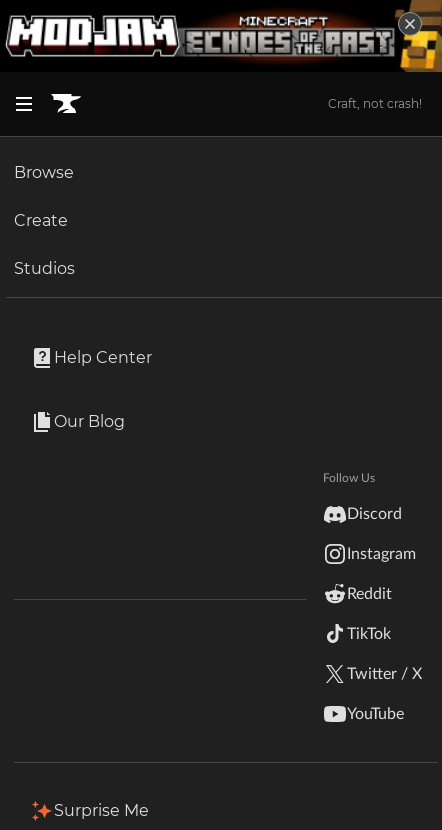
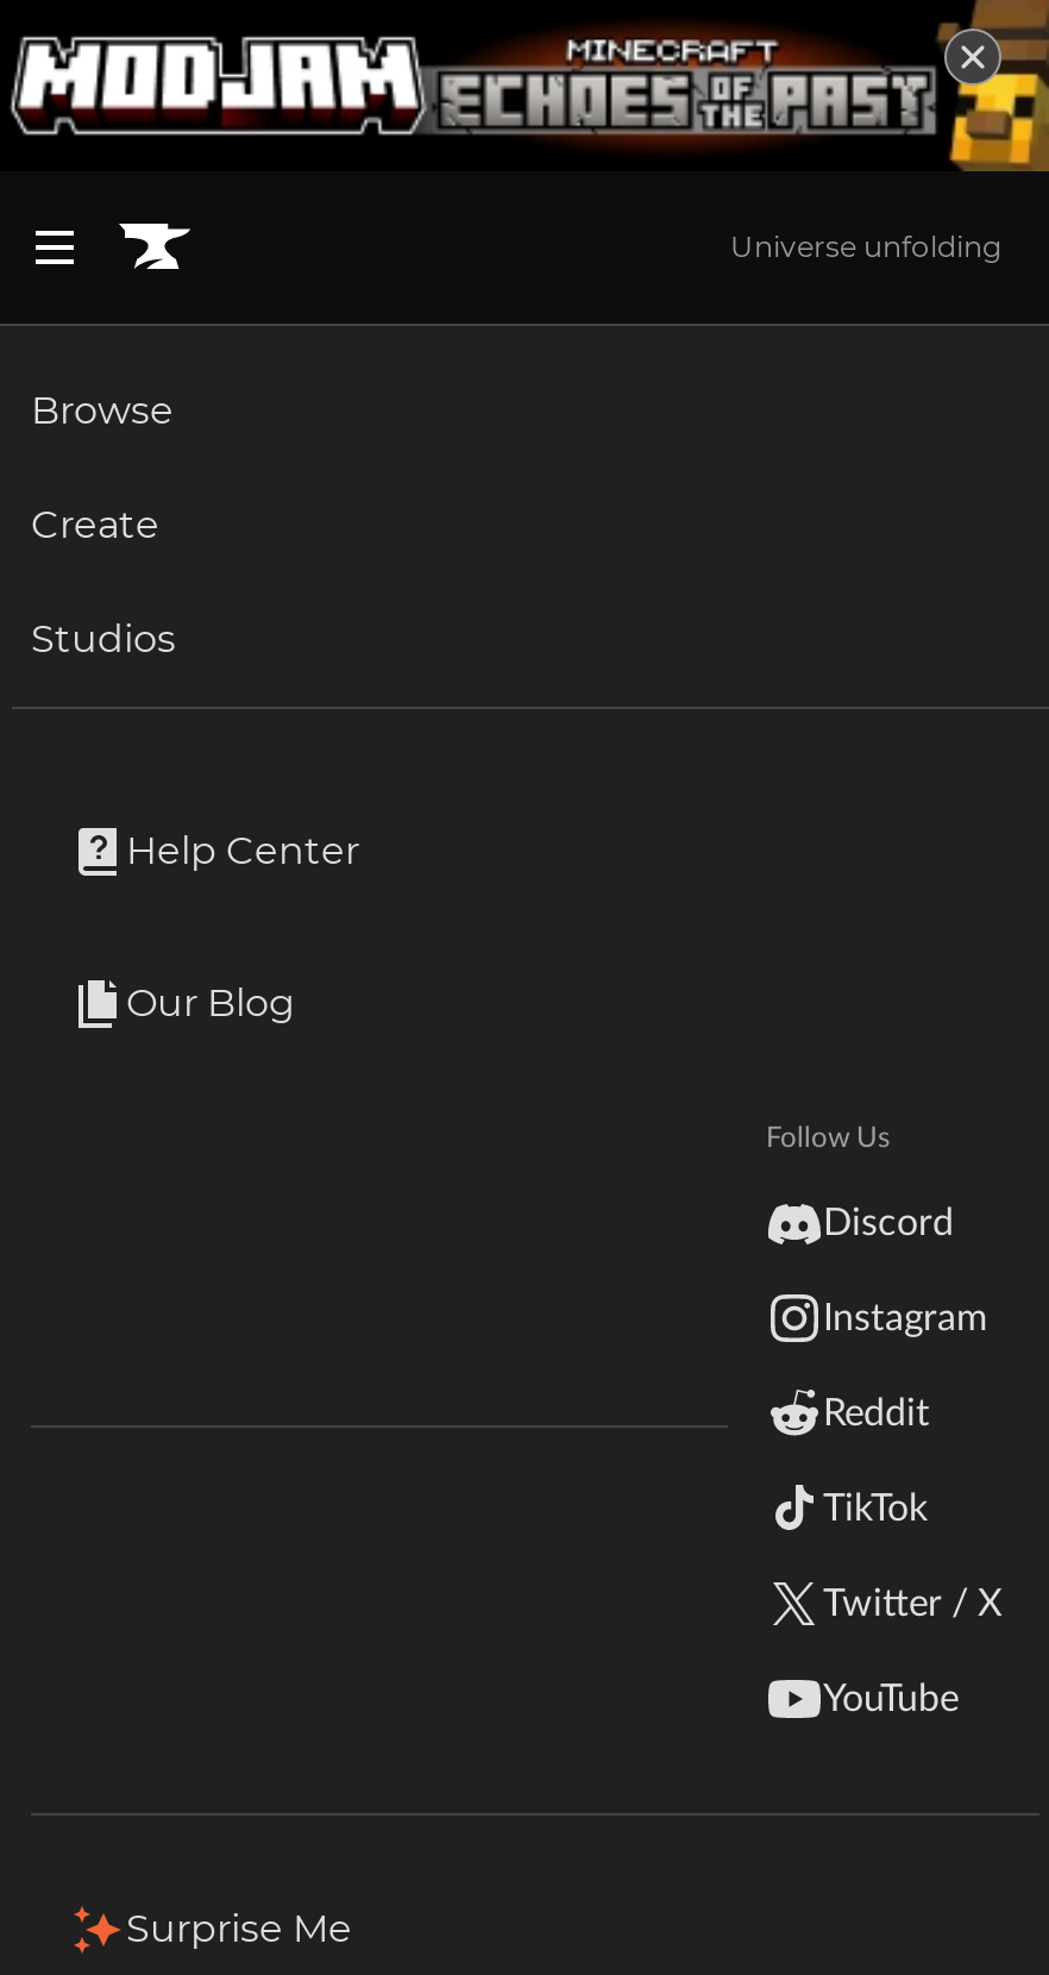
[328,96,422,111] Craft, not crash! -> [730,228,1001,263] Universe unfolding

